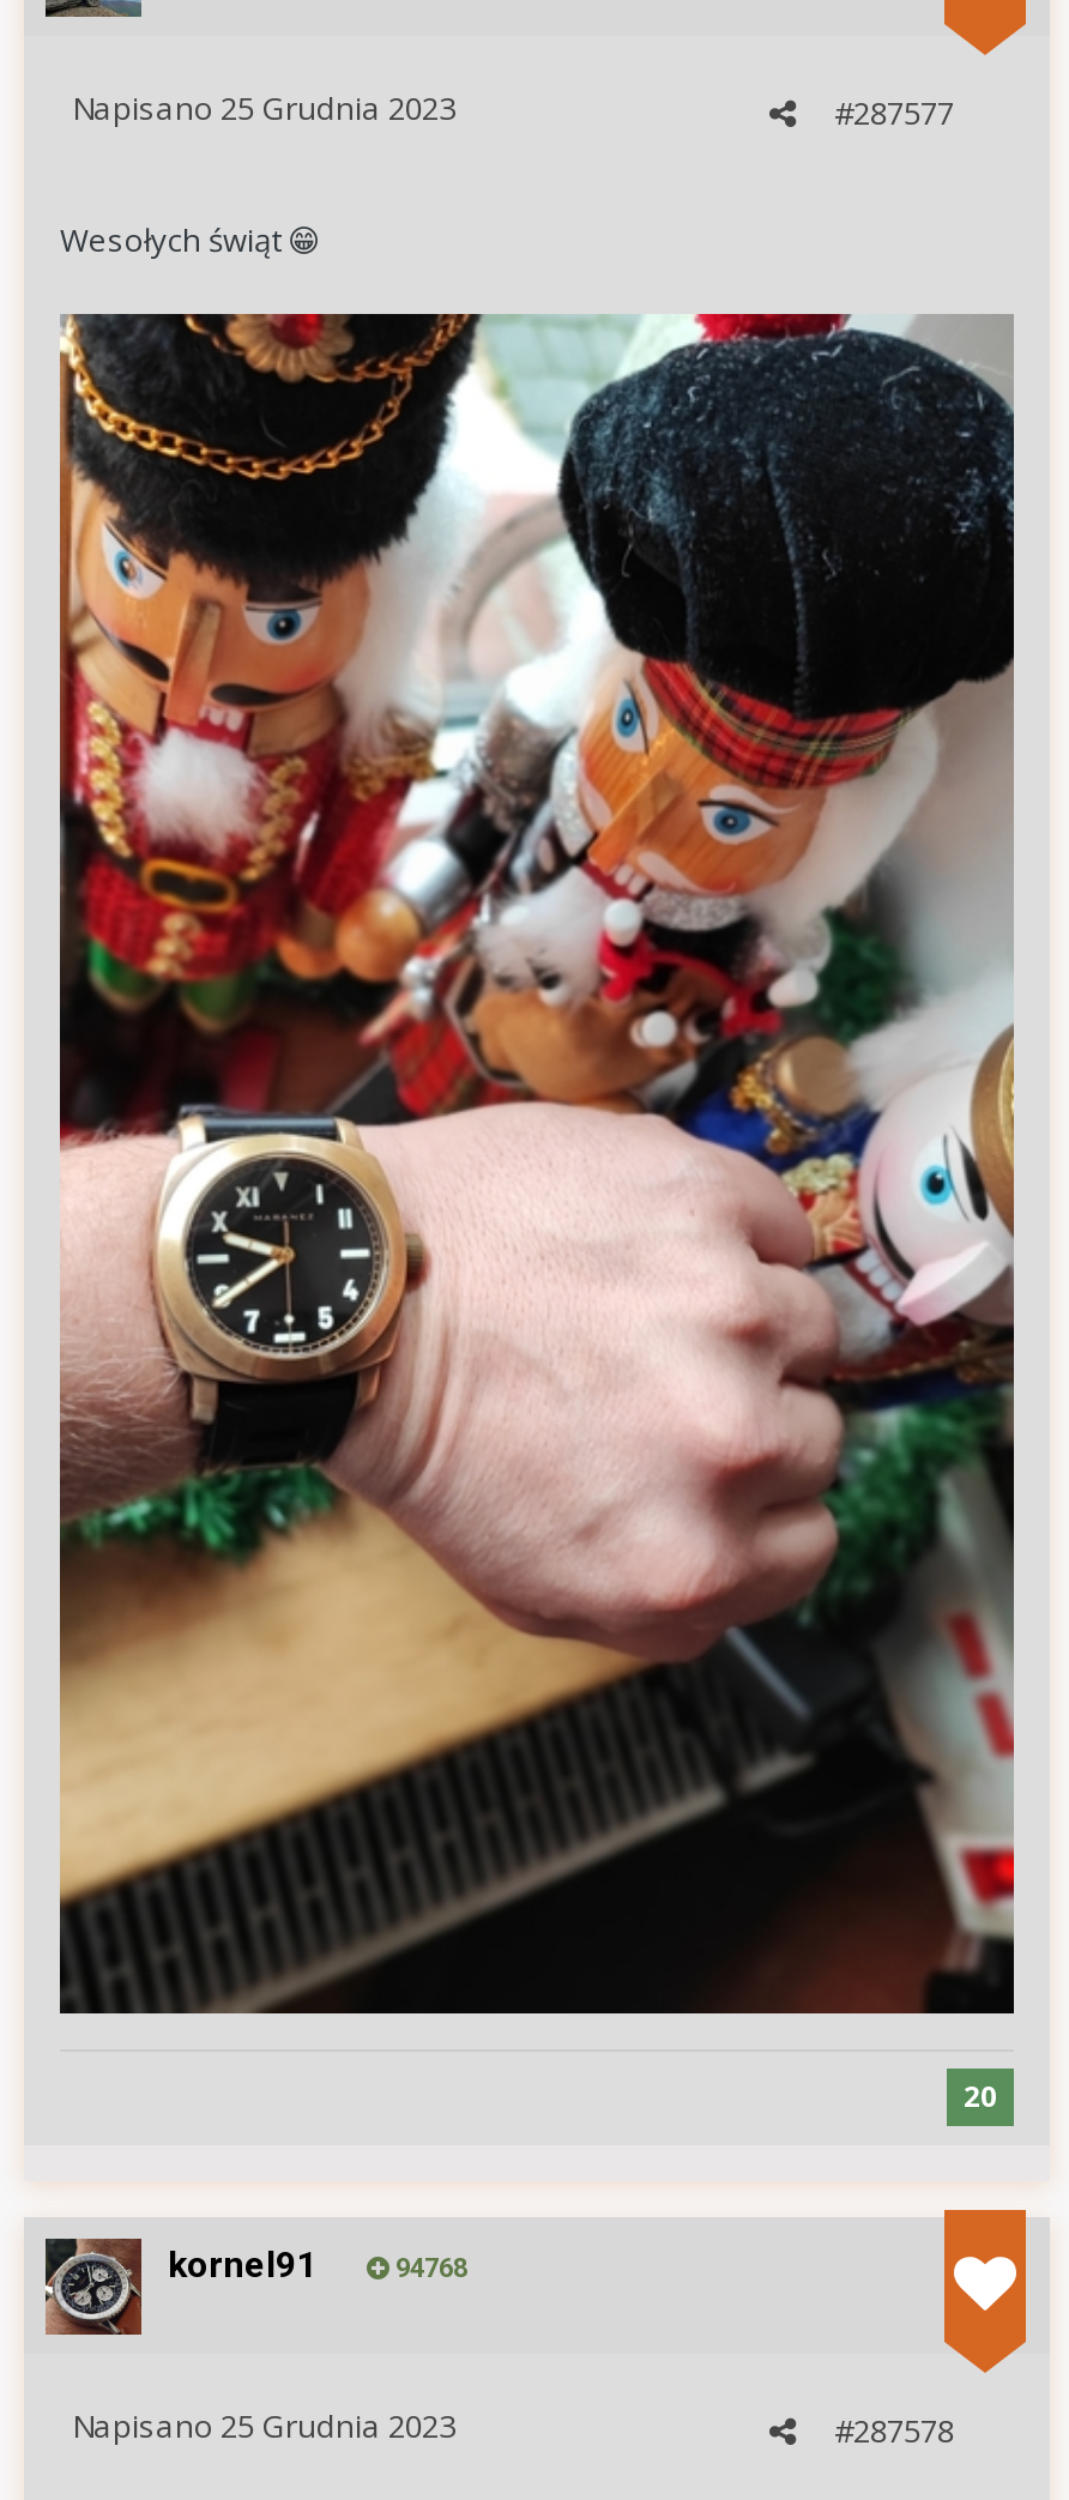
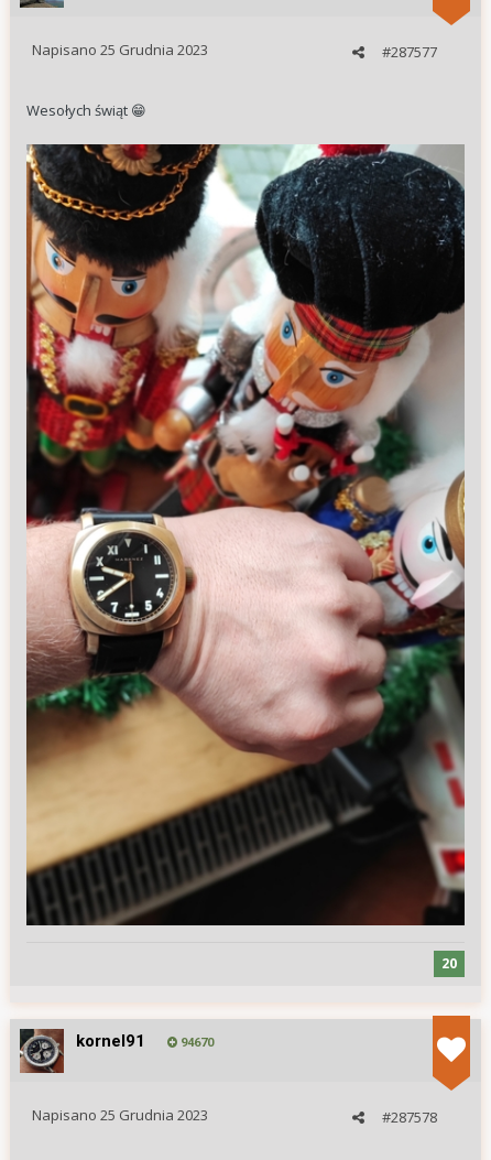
[388,2253,467,2284] 94768 -> [177,1036,214,1050] 94670

